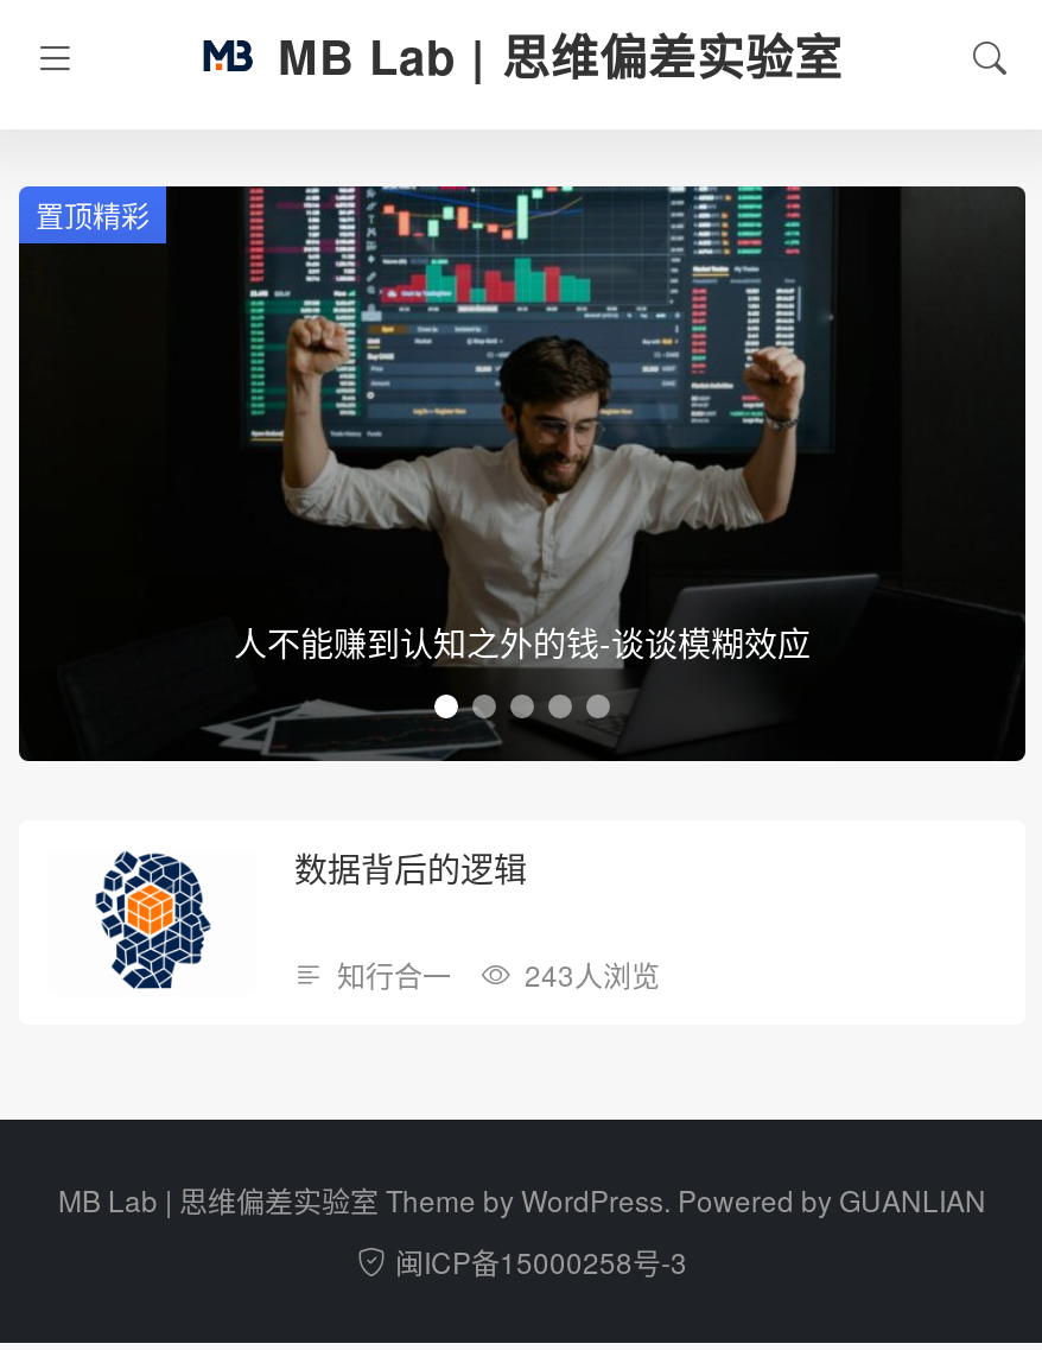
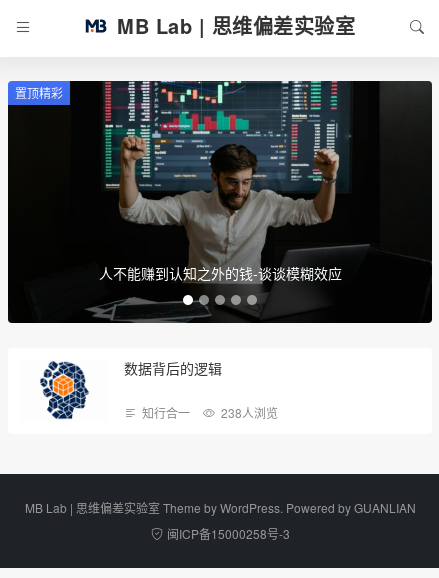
[337,953,660,994] 知行合一 243人浏览 -> [142,404,278,421] 知行合一 238人浏览

